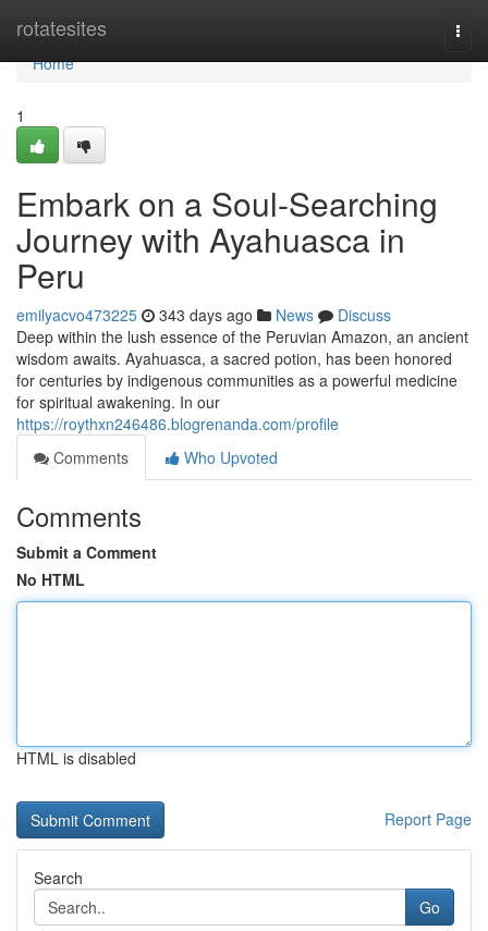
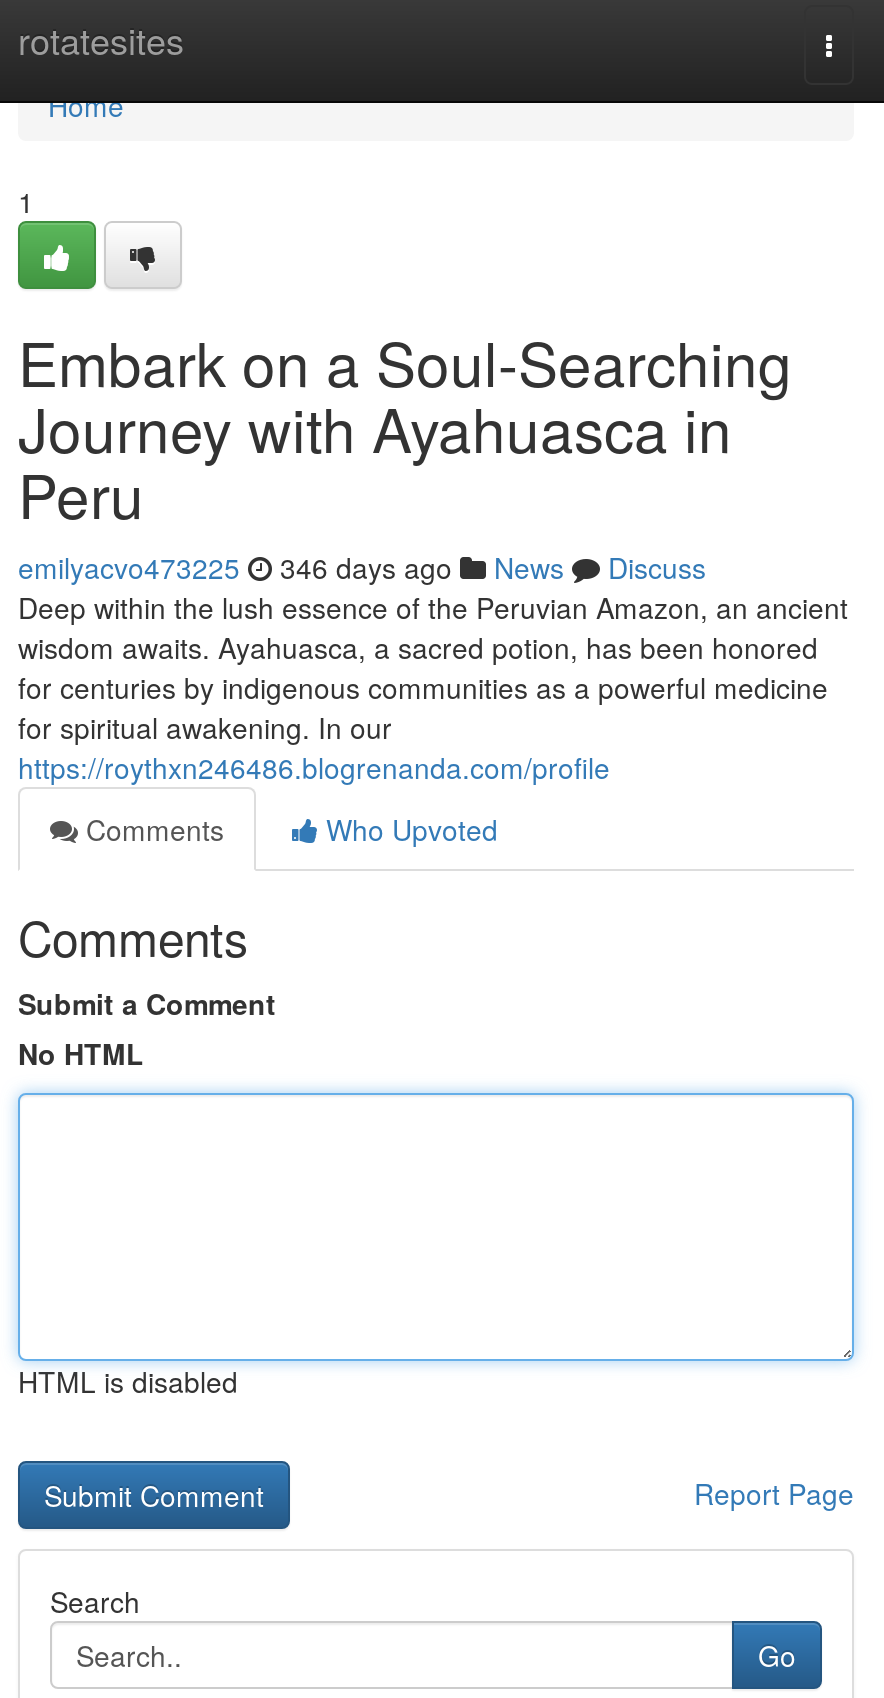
[16,304,391,326] emilyacvo473225 343 days ago News Discuss -> [18,547,706,587] emilyacvo473225 346 days ago News Discuss

